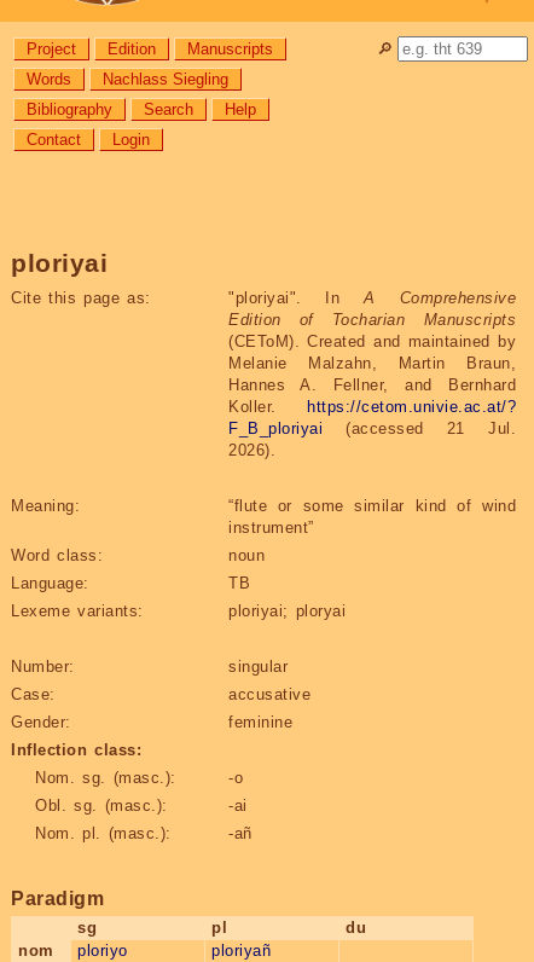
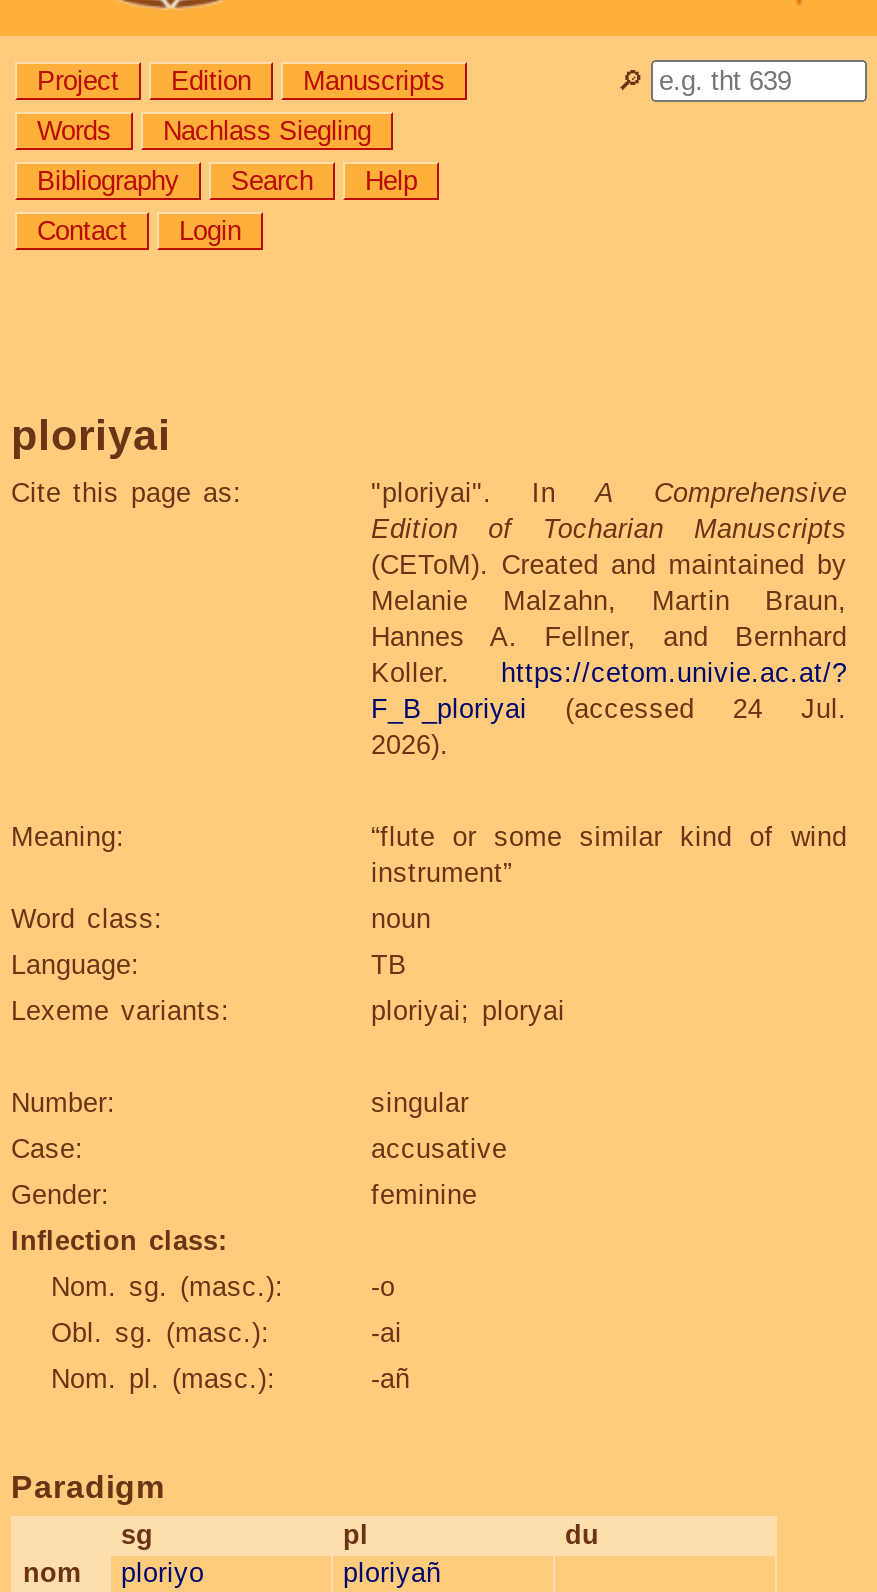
[228,420,516,438] F_B_ploriyai (accessed 21 Jul. -> [371,695,847,725] F_B_ploriyai (accessed 24 Jul.

